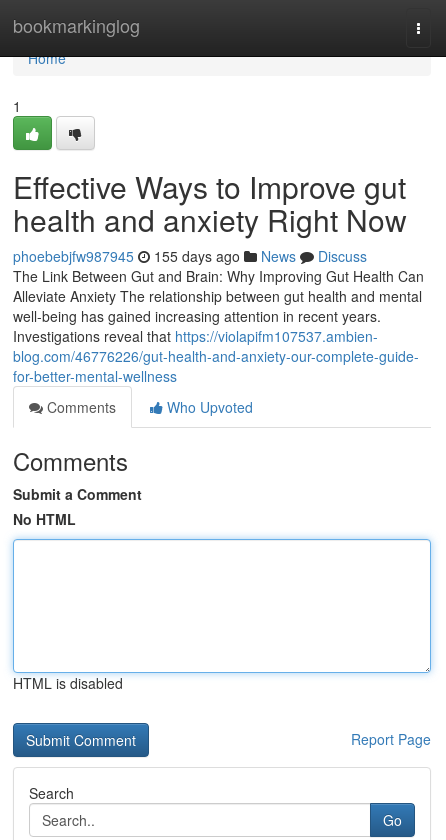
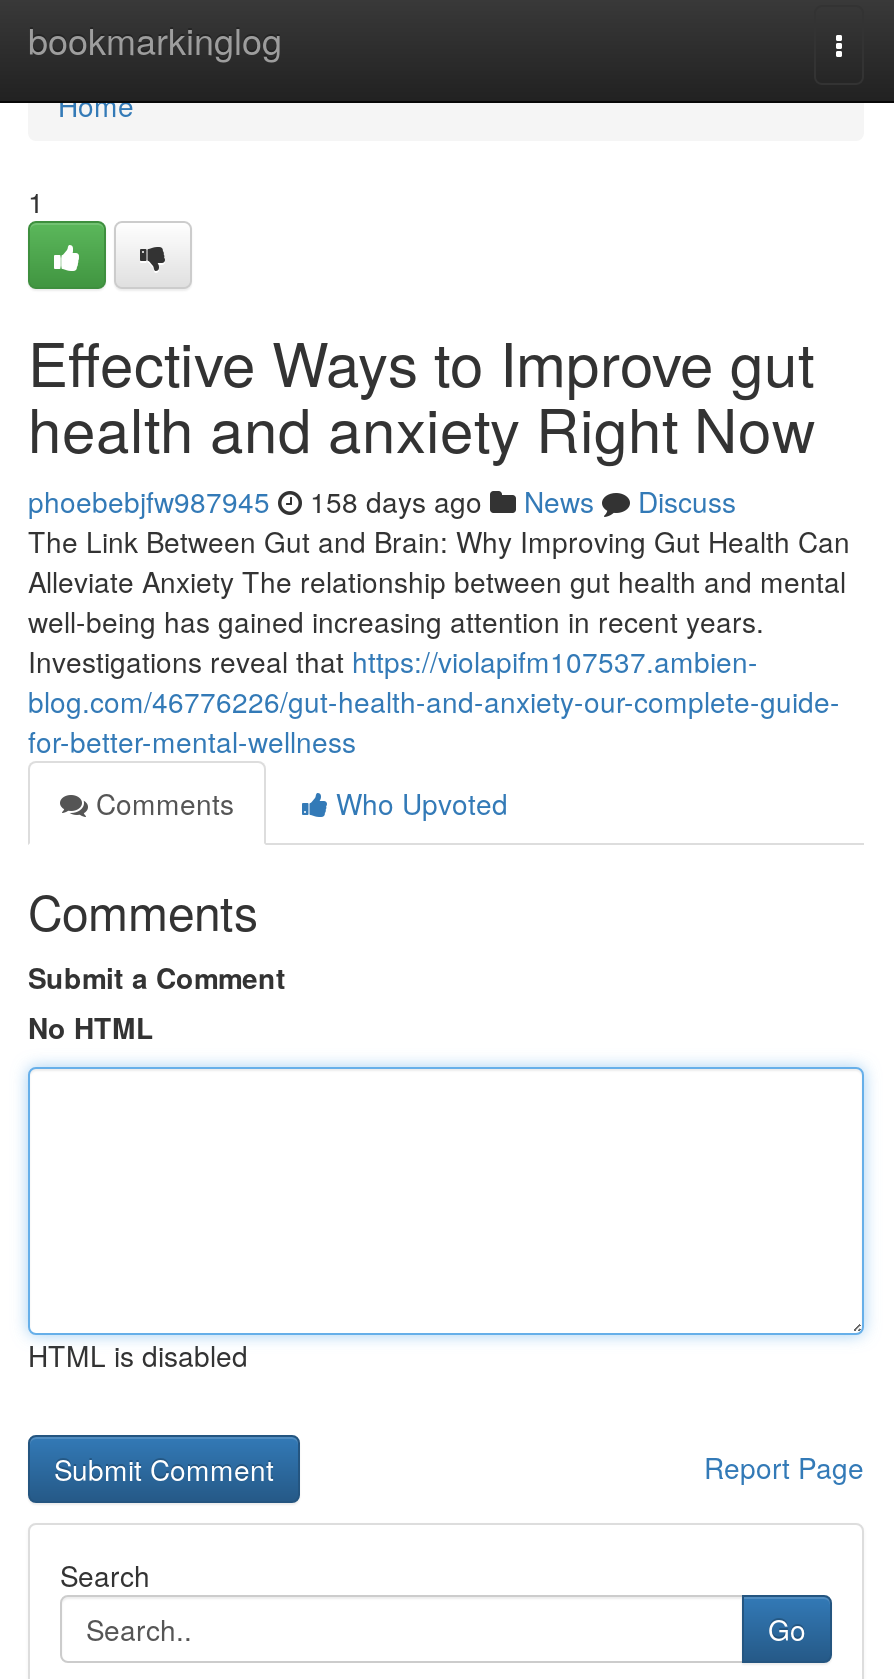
[13,246,367,266] phoebebjfw987945 155 days ago News Discuss -> [28,481,736,521] phoebebjfw987945 158 days ago News Discuss

